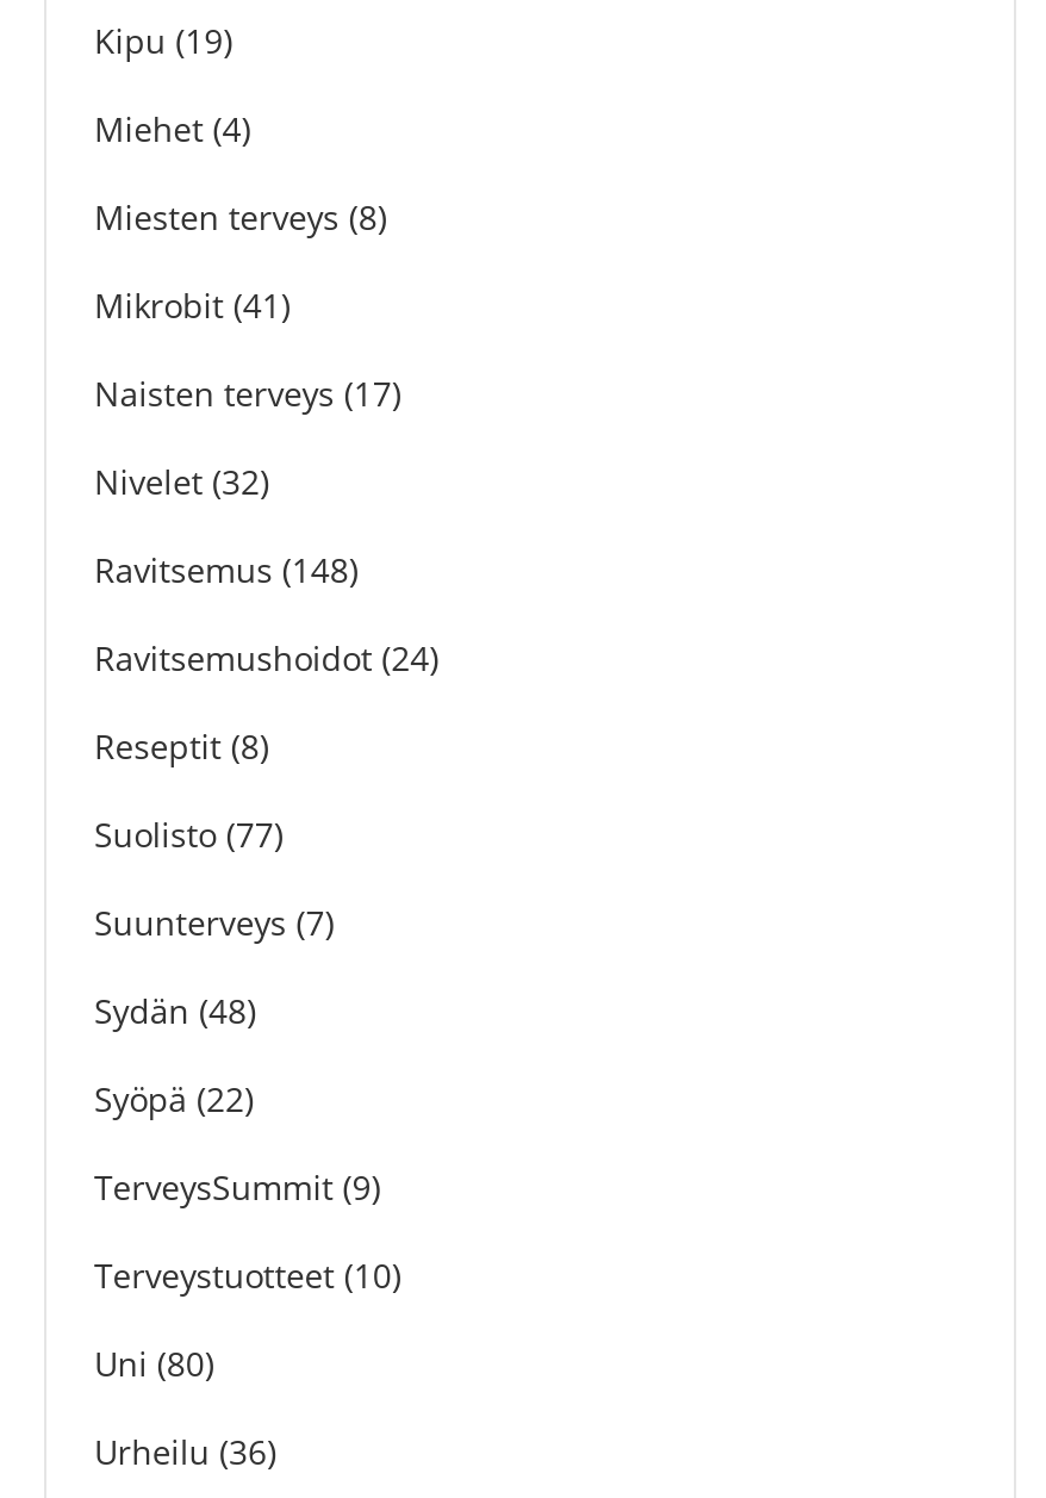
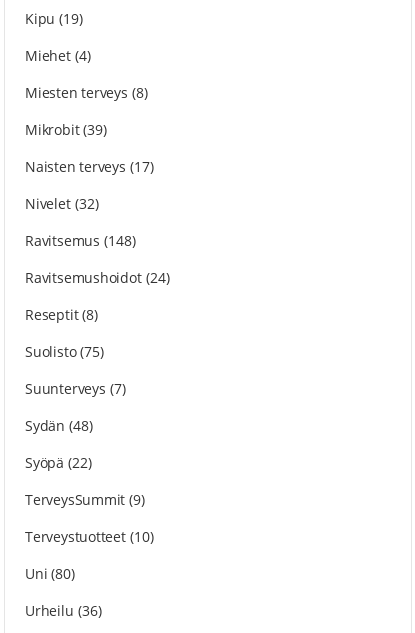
[94,283,290,329] Mikrobit (41) -> [25,120,107,139] Mikrobit (39)
[94,813,283,858] Suolisto (77) -> [25,342,104,361] Suolisto (75)

